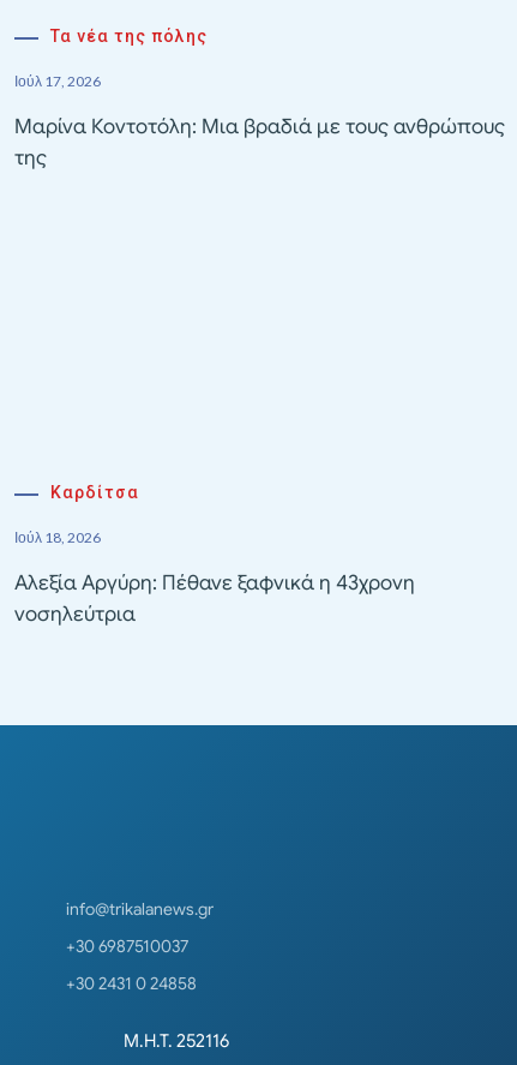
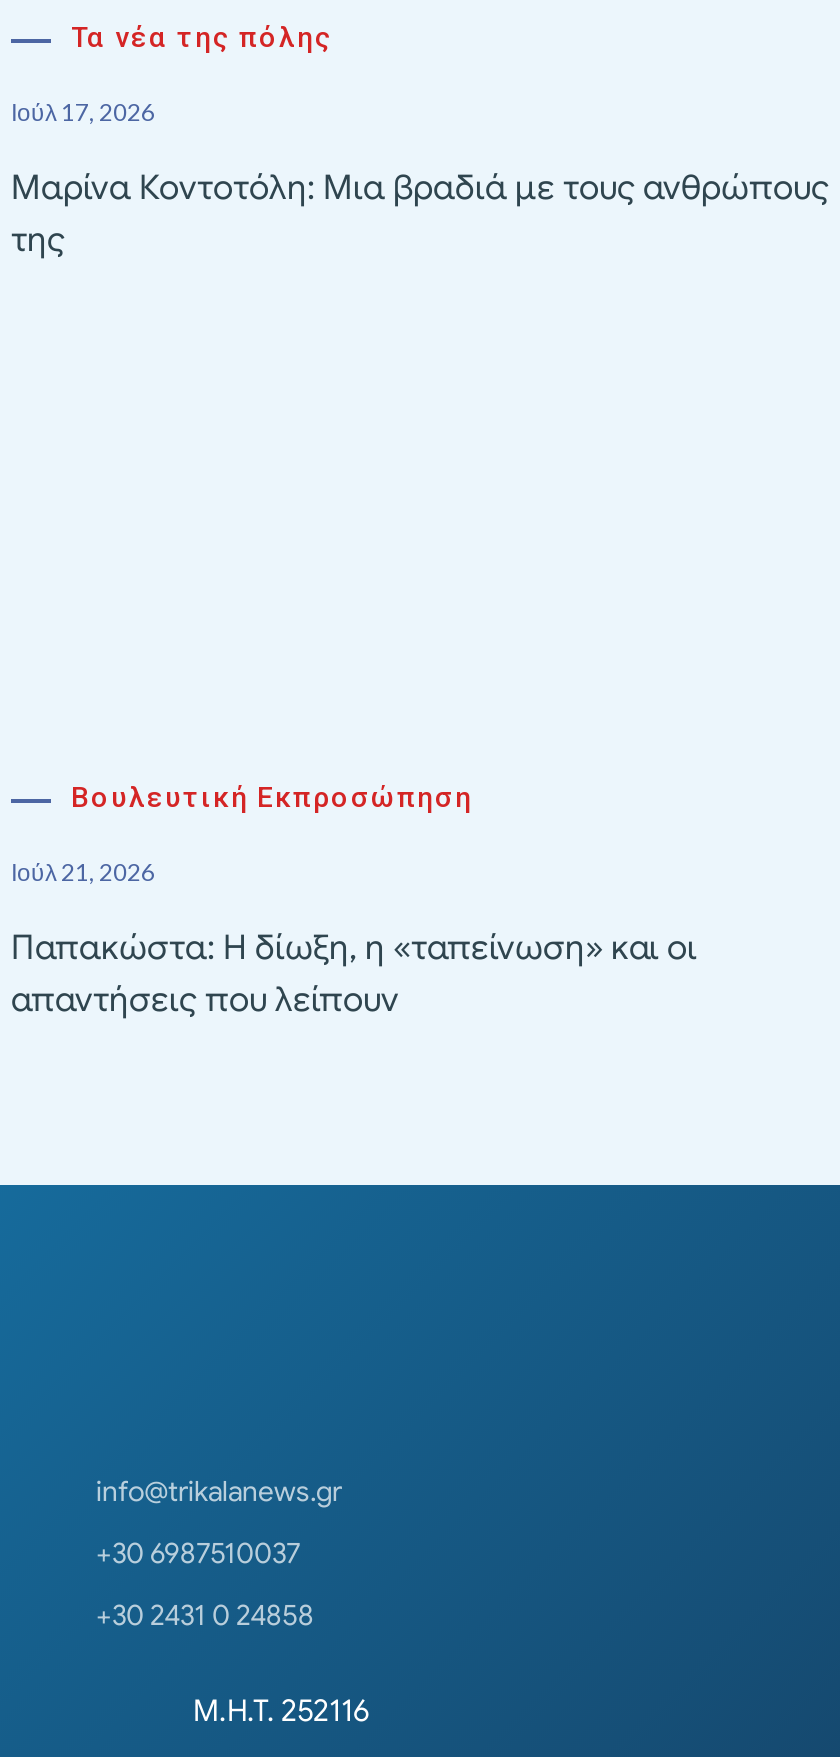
[50,483,139,502] Καρδίτσα -> [71,781,473,813] Βουλευτική Εκπροσώπηση
[14,528,101,546] Ιούλ 18, 2026 -> [11,857,155,887] Ιούλ 21, 2026
[14,570,415,627] Αλεξία Αργύρη: Πέθανε ξαφνικά η 43χρονη | νοσηλεύτρια -> [11,927,697,1021] Παπακώστα: Η δίωξη, η «ταπείνωση» και οι | απαντήσεις που λείπουν

